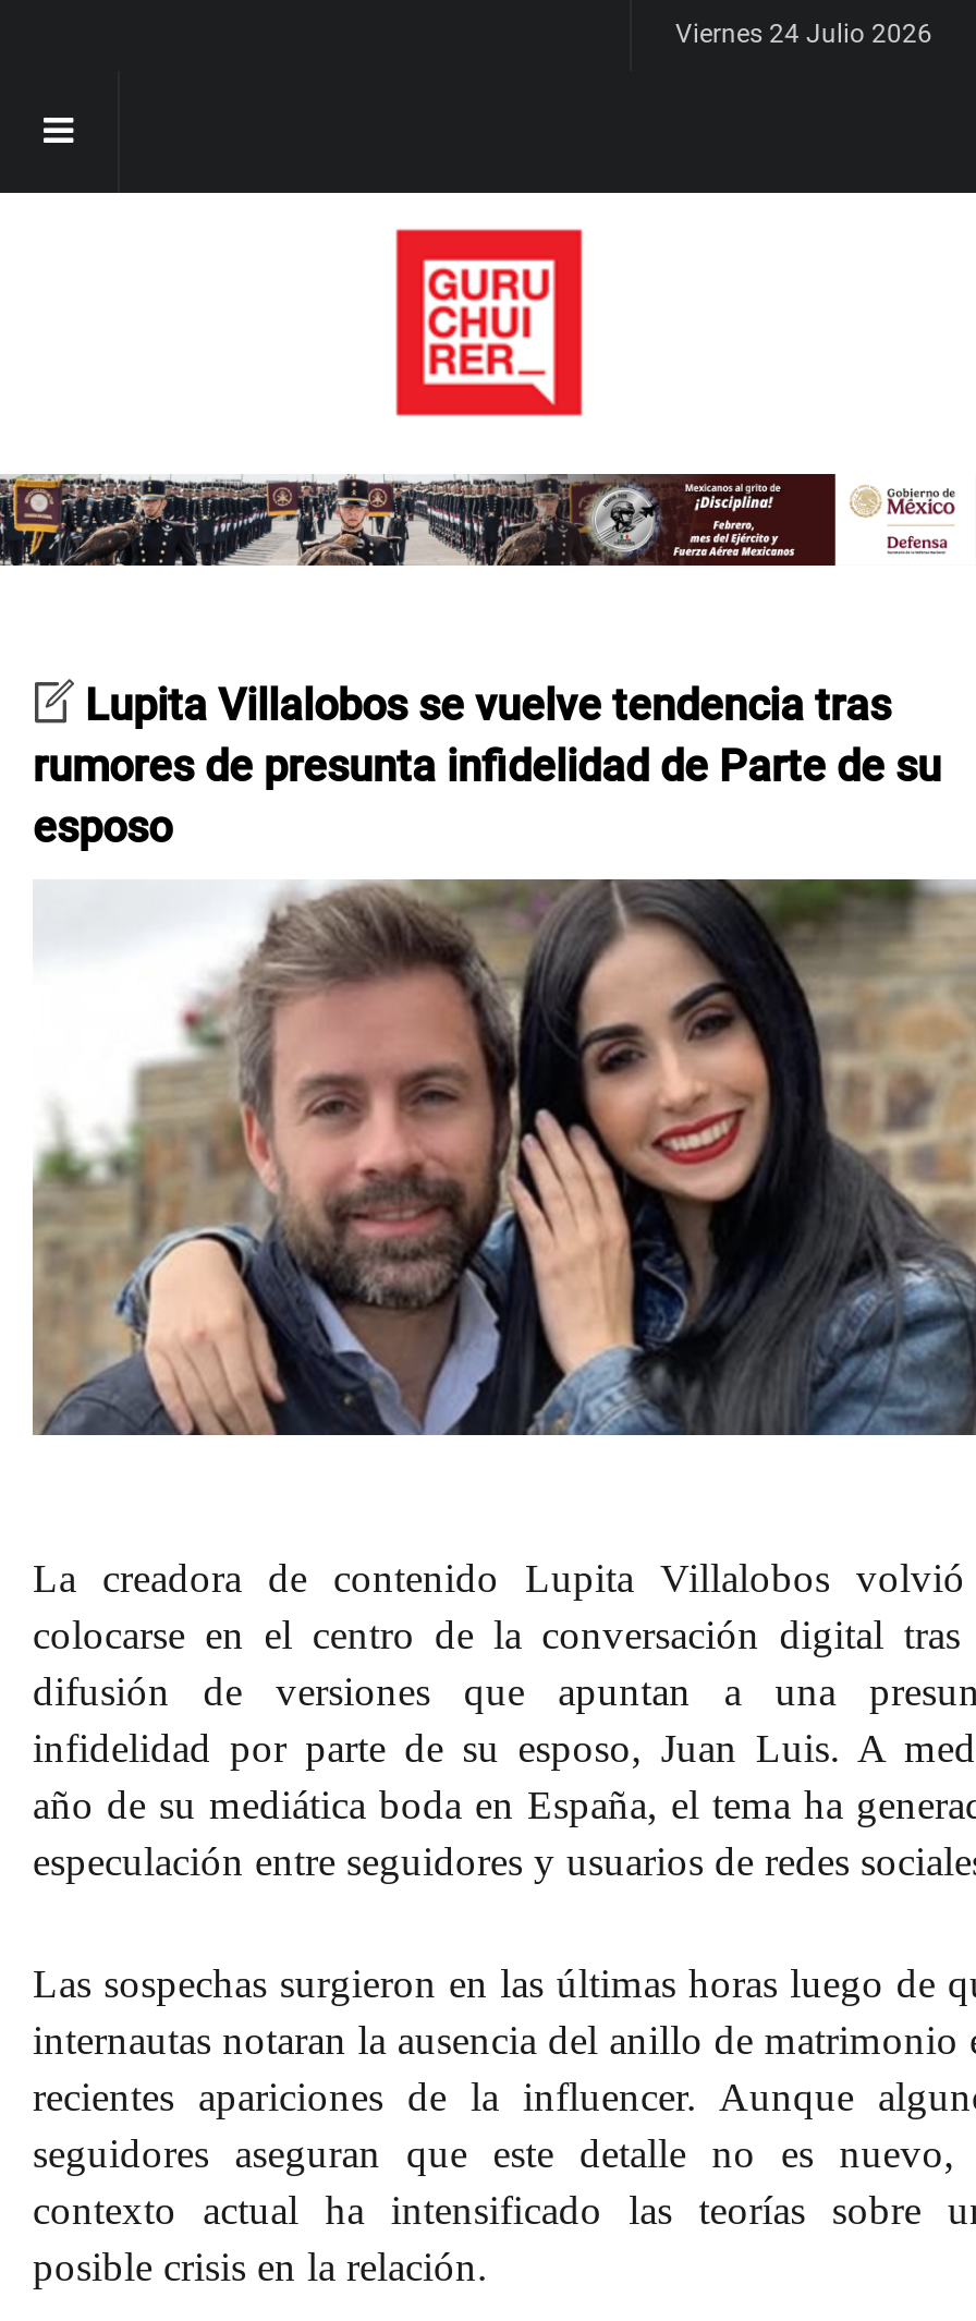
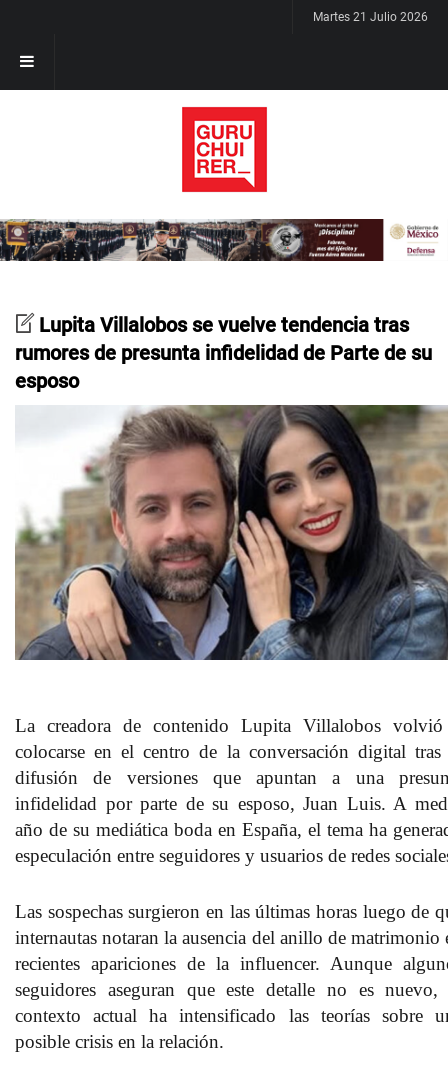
[675,19,932,49] Viernes 24 Julio 2026 -> [313,10,428,24] Martes 21 Julio 2026

